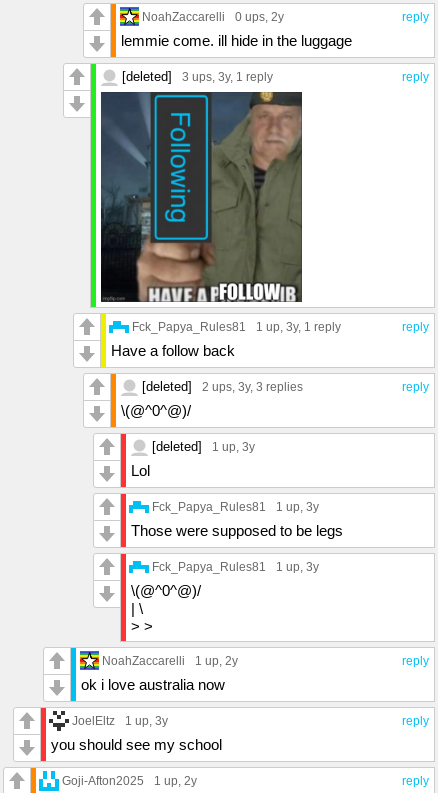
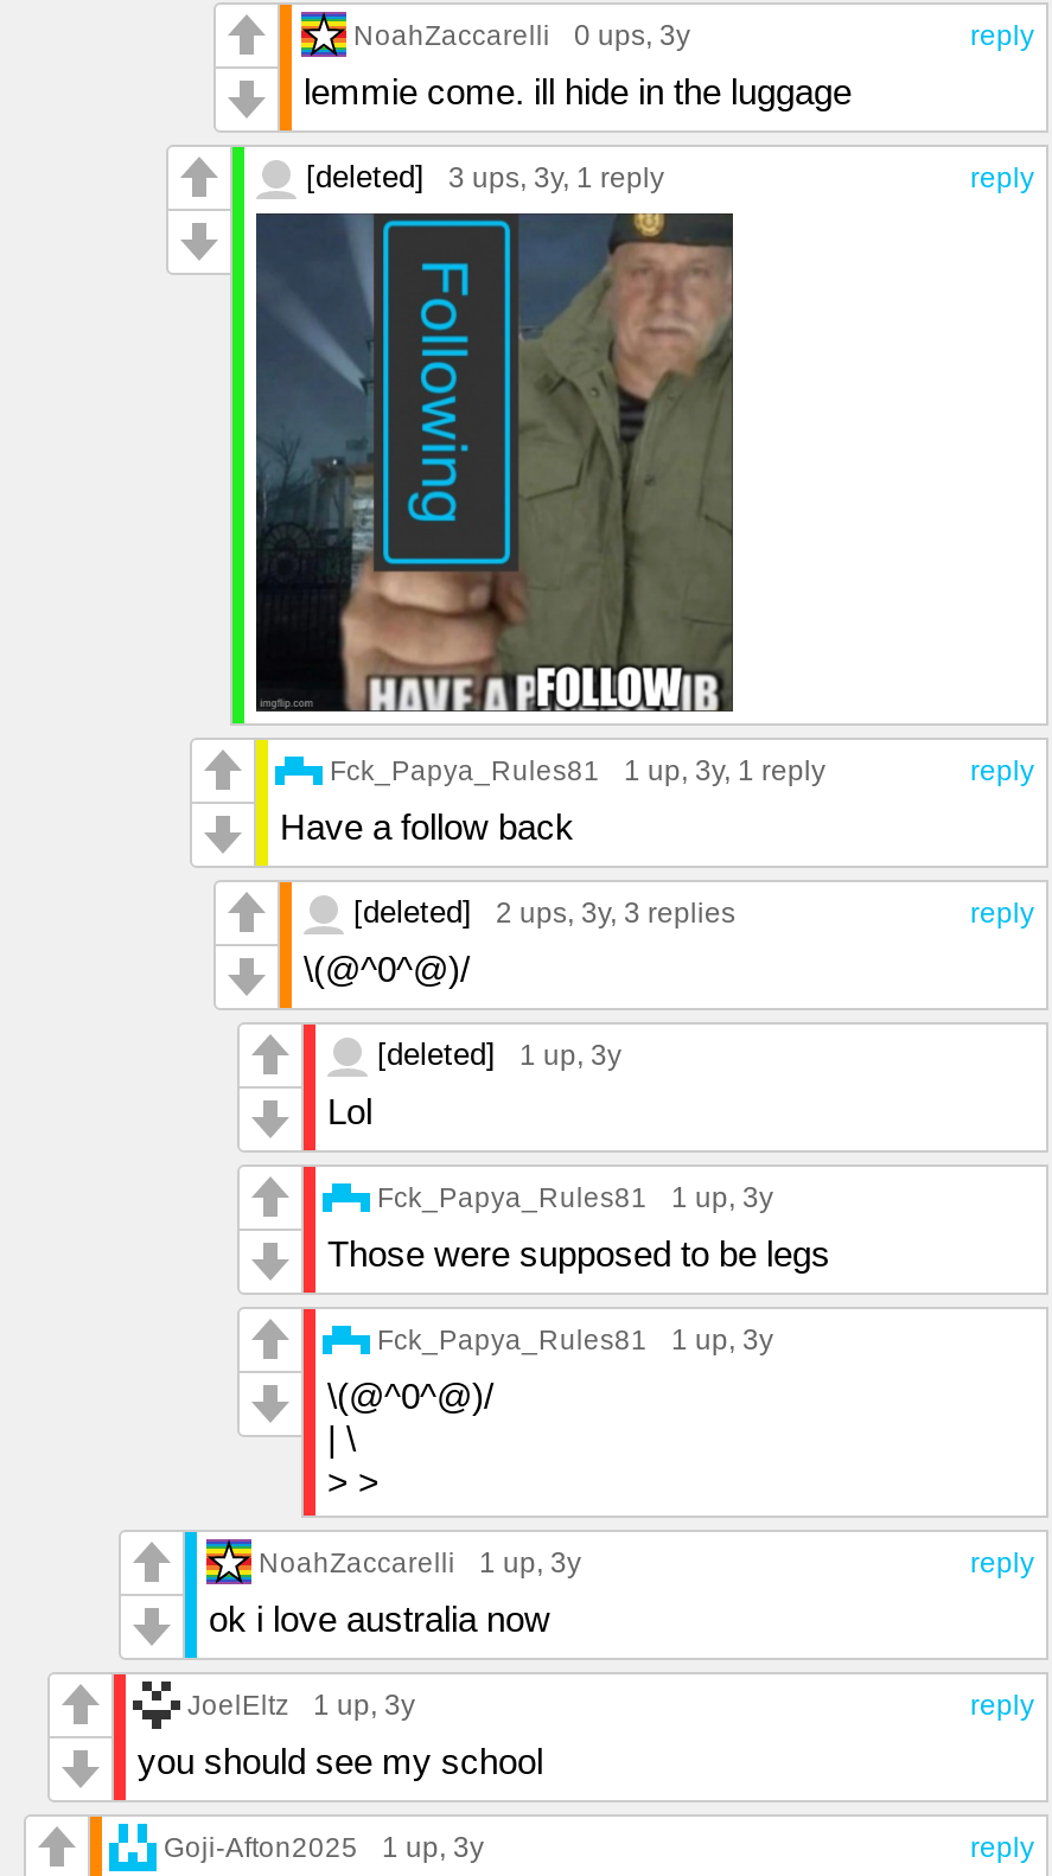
[142,10,284,24] NoahZaccarelli 0 ups, 2y -> [353,19,690,52] NoahZaccarelli 0 ups, 3y
[102,654,238,668] NoahZaccarelli 1 up, 2y -> [259,1546,581,1580] NoahZaccarelli 1 up, 3y
[62,774,197,788] Goji-Afton2025 1 up, 2y -> [164,1831,484,1864] Goji-Afton2025 1 up, 3y

